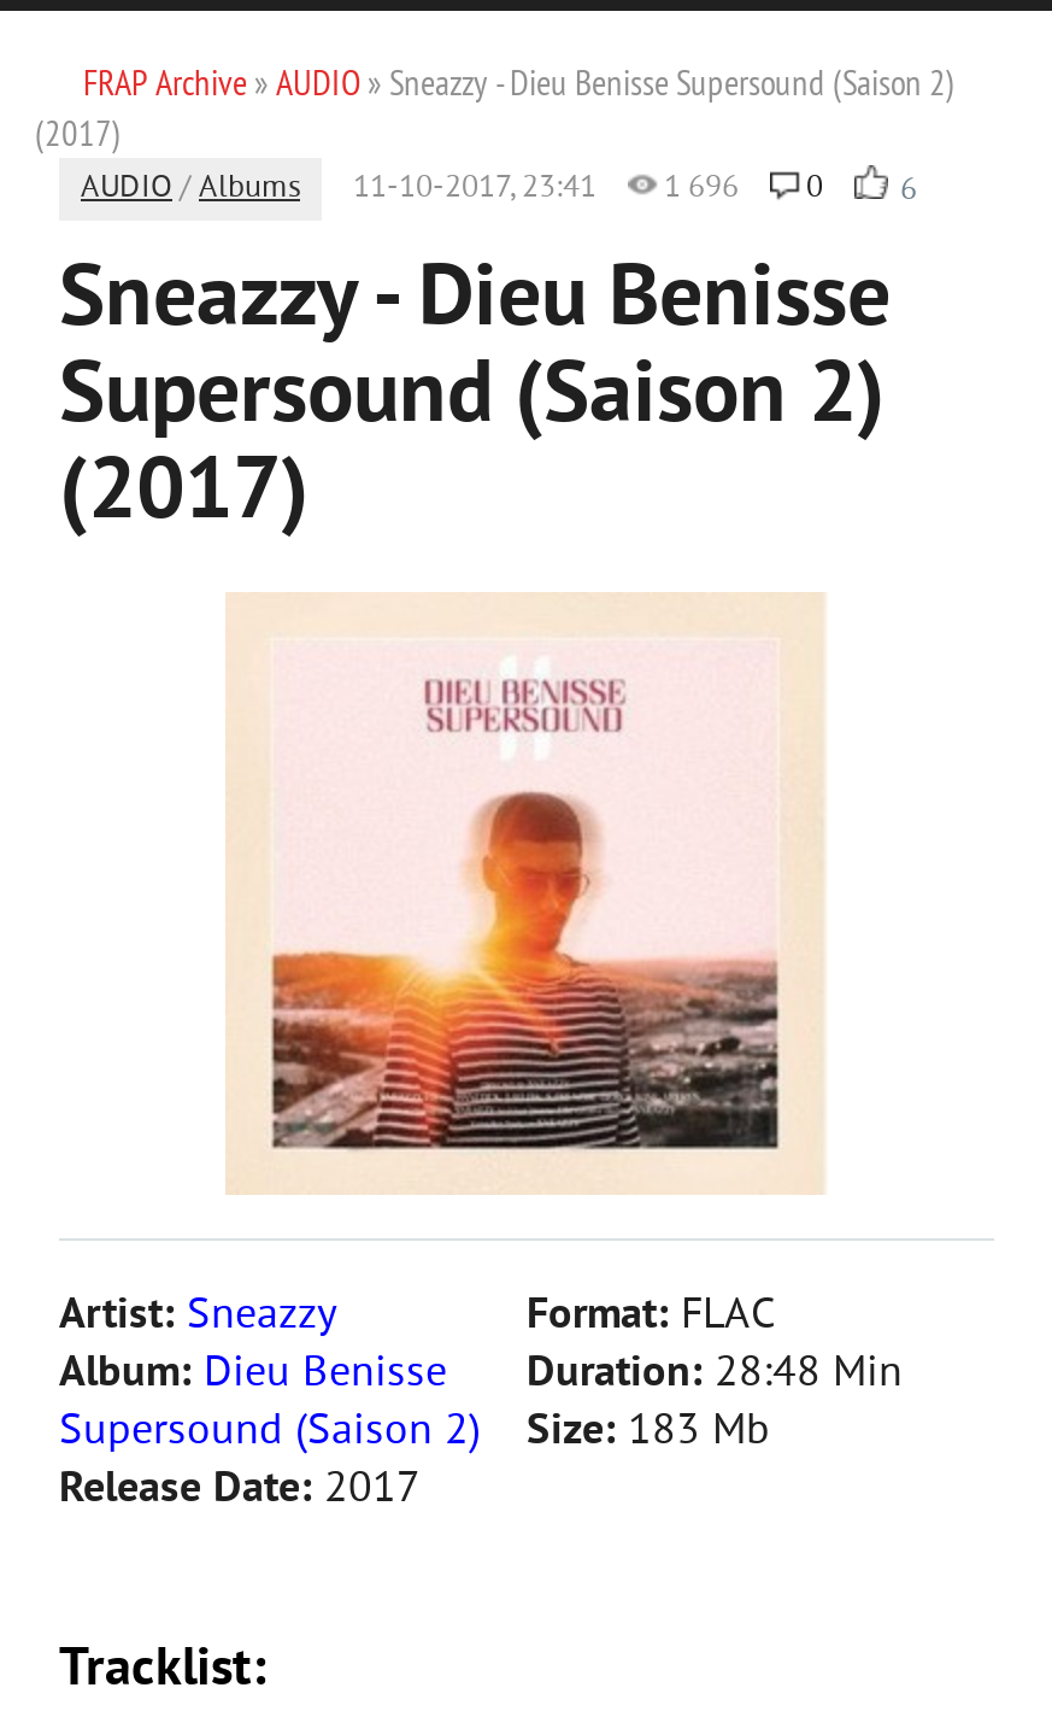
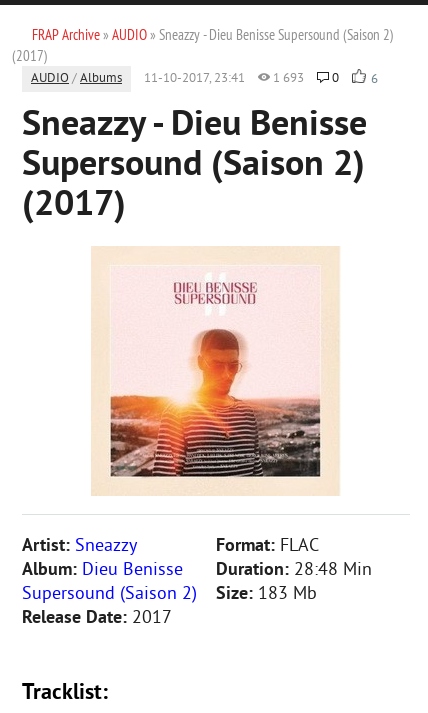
[81,170,917,211] AUDIO / Albums 11-10-2017, 23:41 1 696 0 6 -> [31,71,378,88] AUDIO / Albums 11-10-2017, 23:41 1 693 0 6

